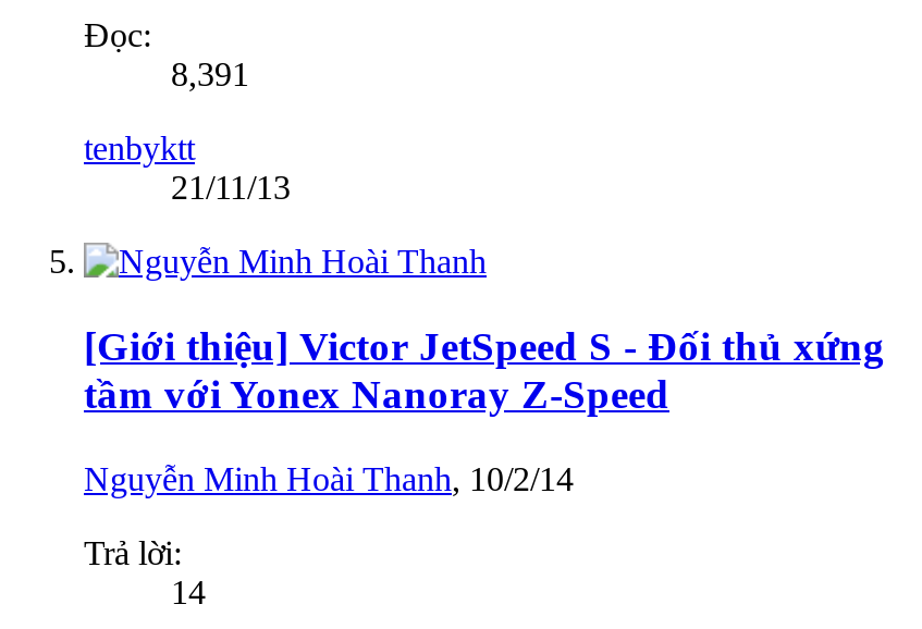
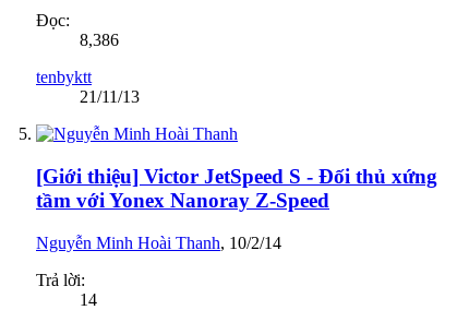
[171,56,249,93] 8,391 -> [80,31,119,49] 8,386

